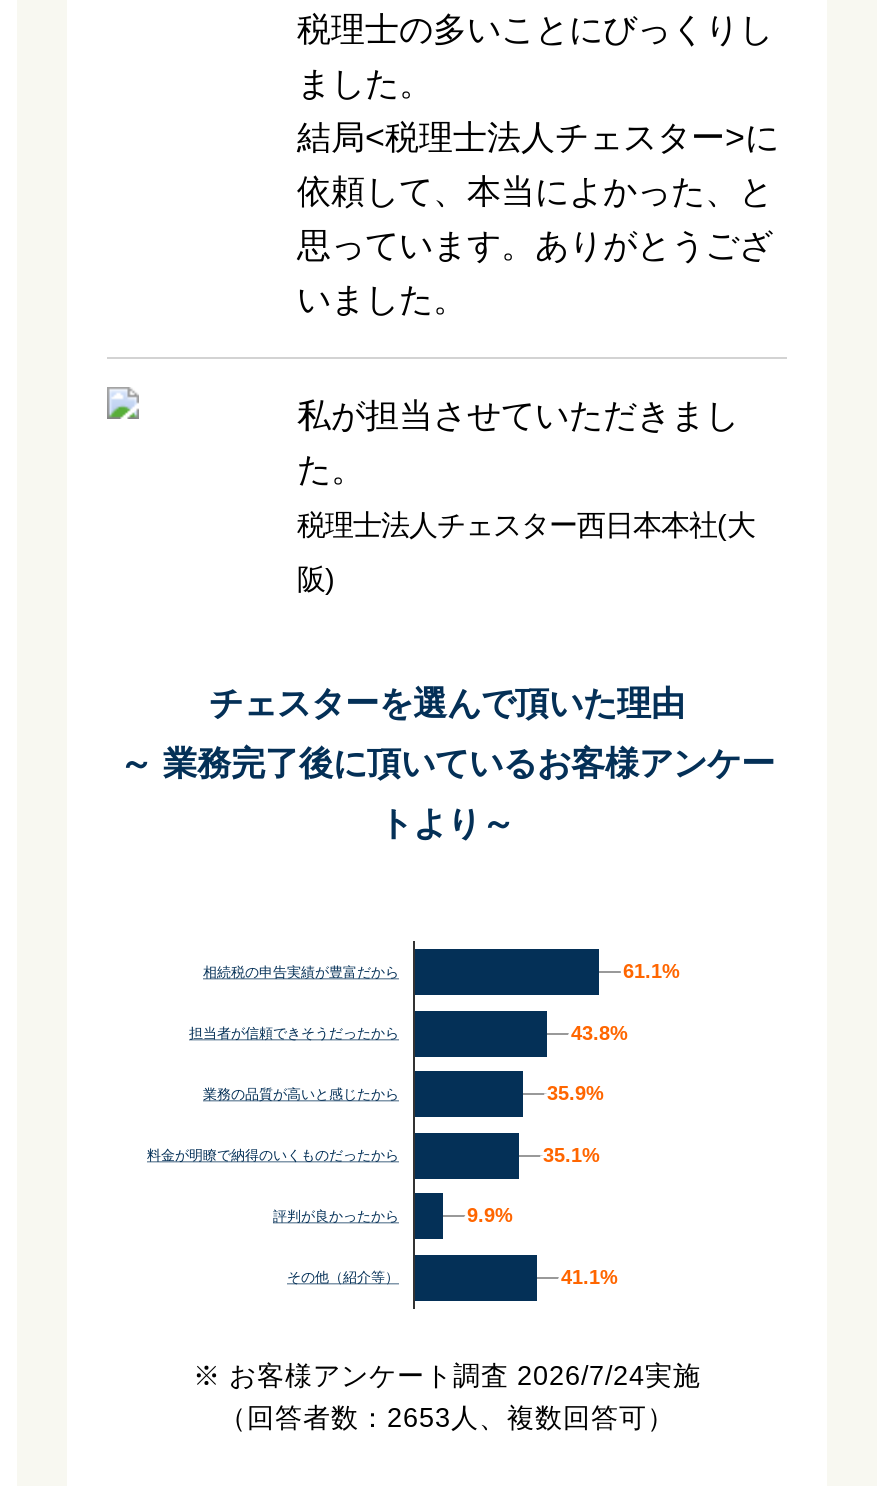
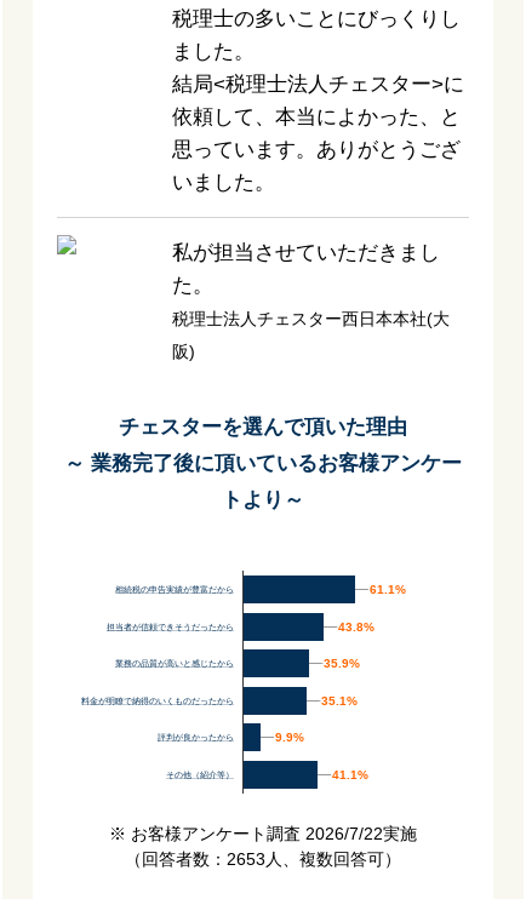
[193,1361,701,1391] ※ お客様アンケート調査 2026/7/24実施 -> [109,825,417,843] ※ お客様アンケート調査 2026/7/22実施

